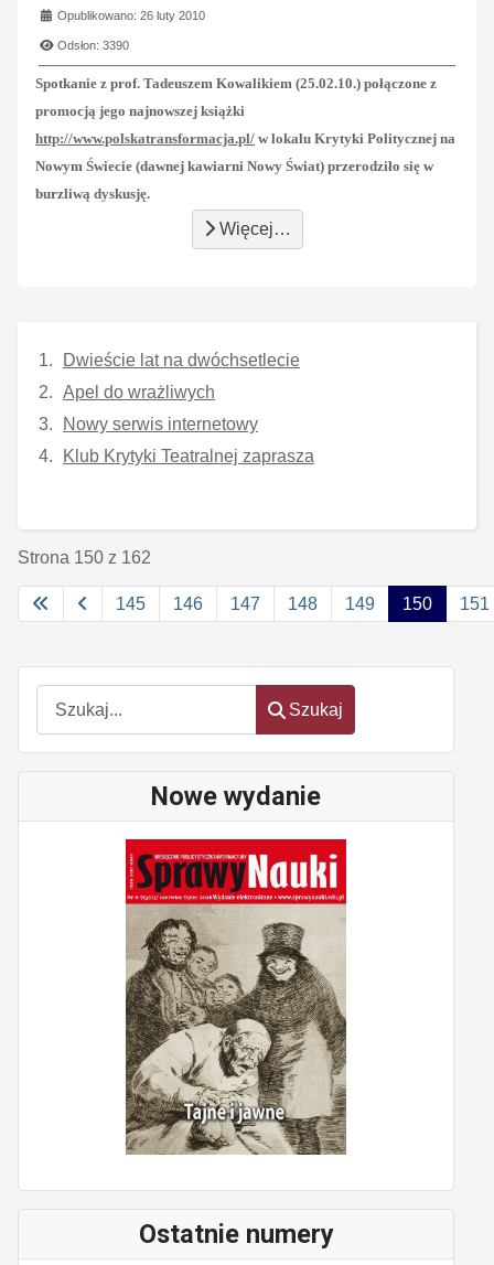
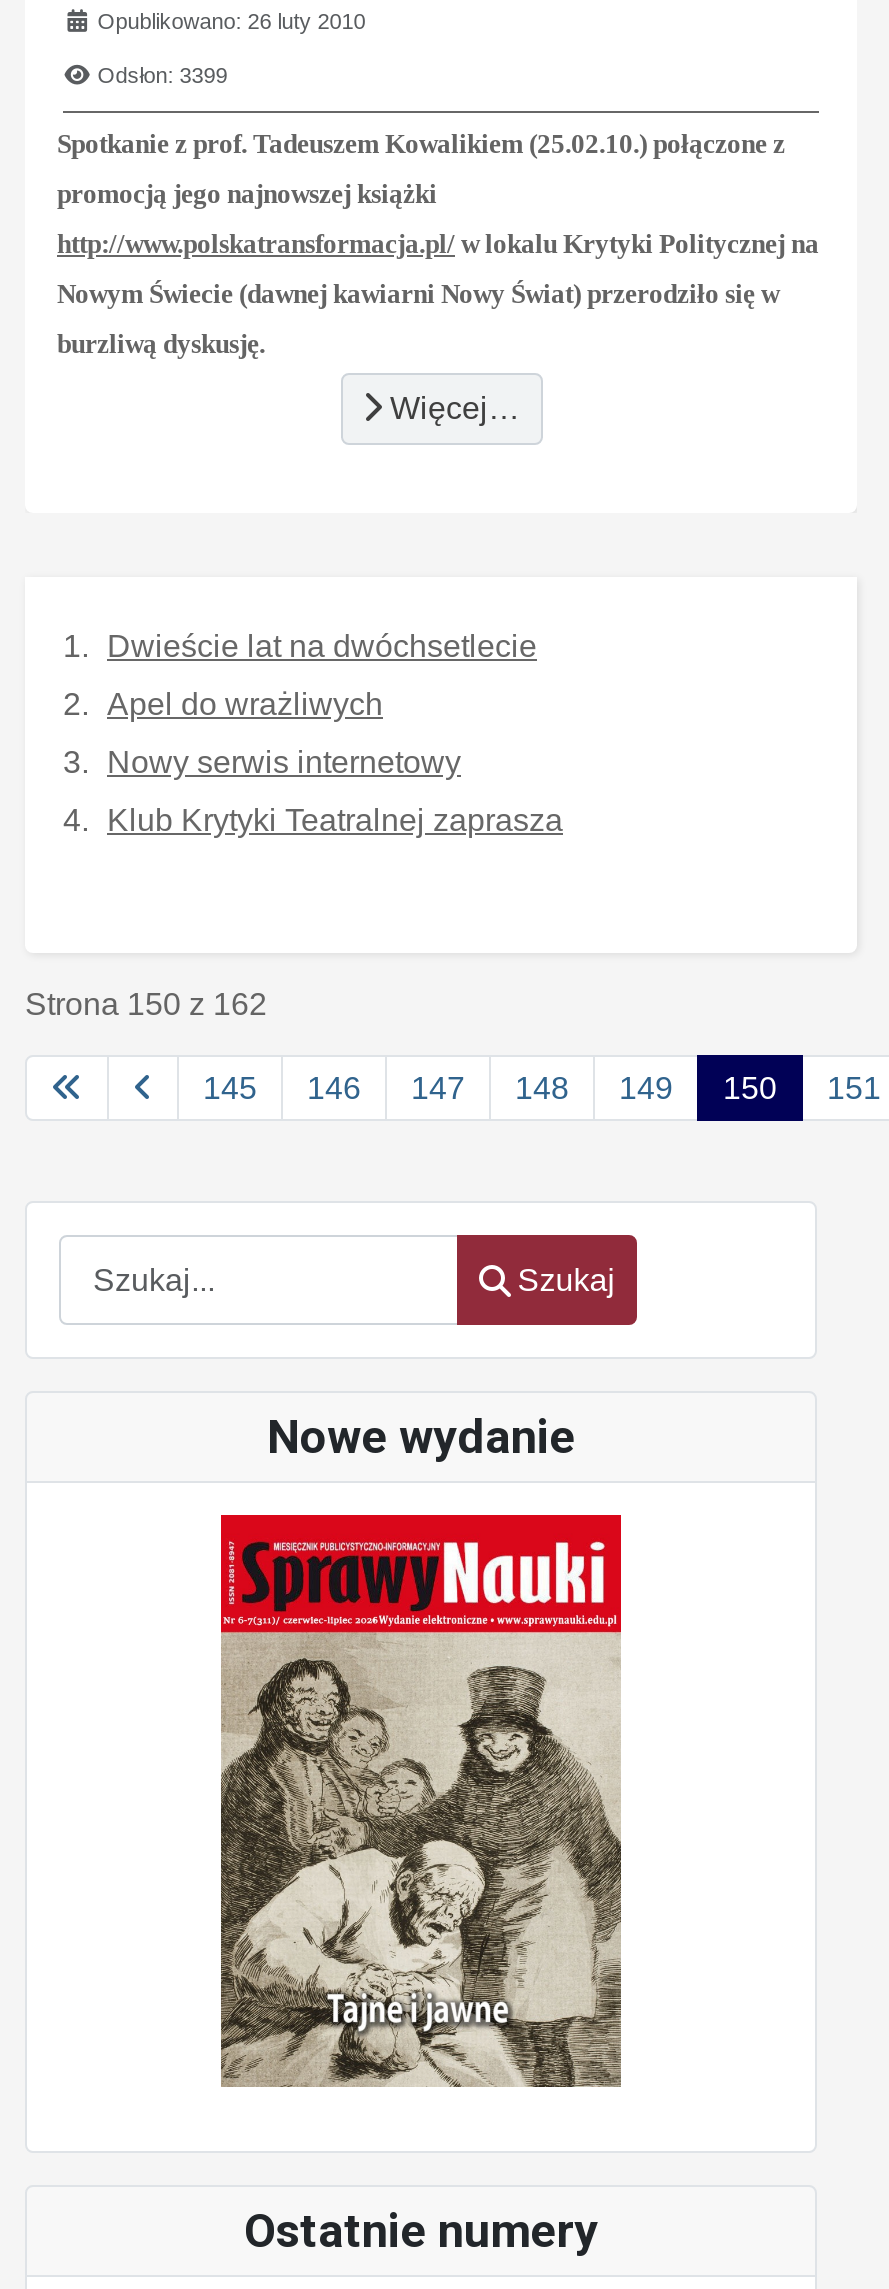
[58,38,129,52] Odsłon: 3390 -> [97,63,227,87] Odsłon: 3399

